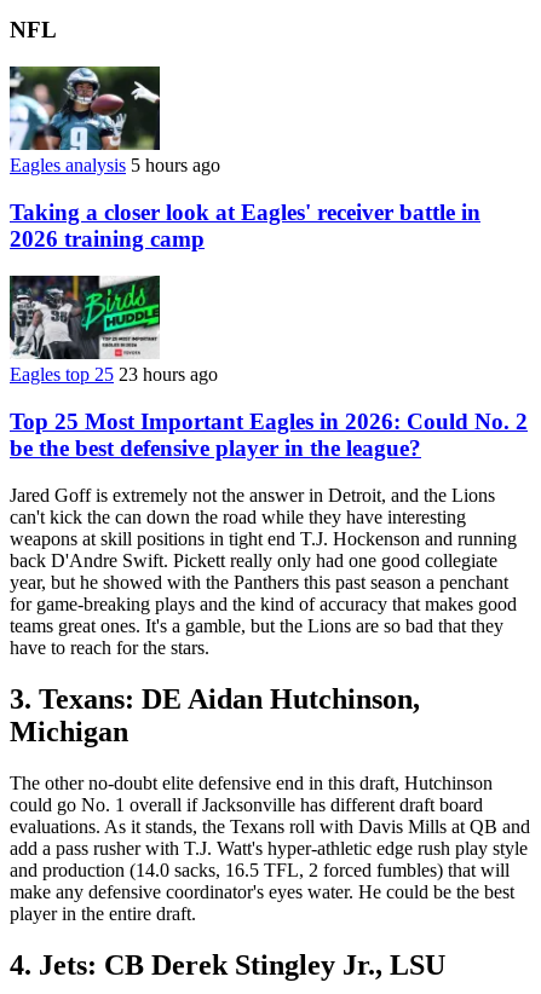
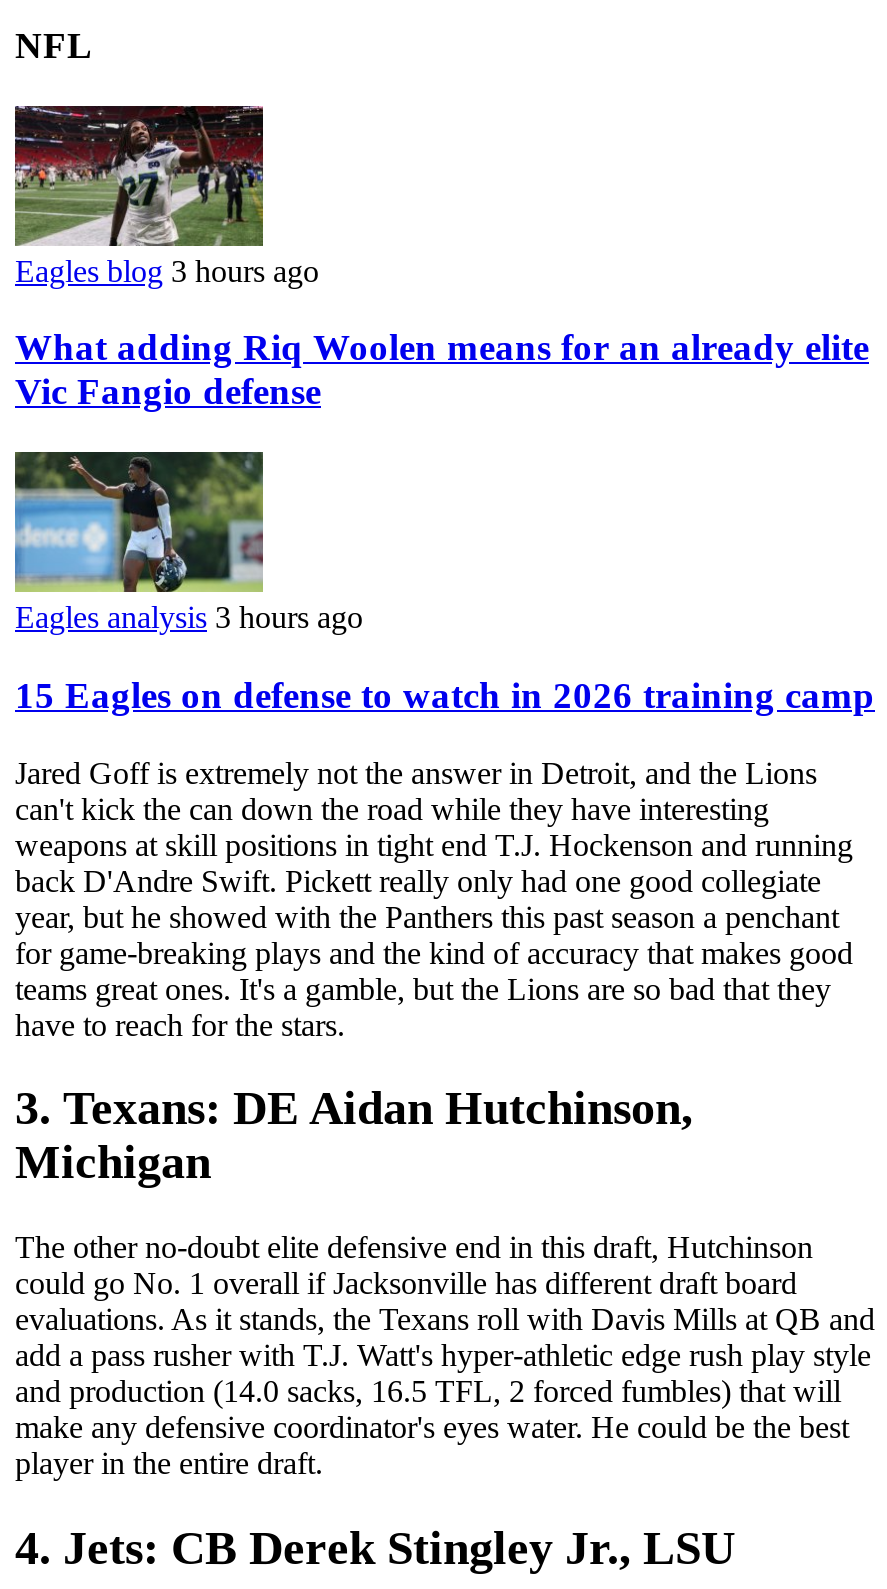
[8,65,220,176] [image] | Eagles analysis 5 hours ago -> [13,104,319,287] [image] | Eagles blog 3 hours ago
[10,200,480,252] Taking a closer look at Eagles' receiver battle in | 2026 training camp -> [15,327,869,413] What adding Riq Woolen means for an already elite | Vic Fangio defense
[8,287,218,385] [image] | Eagles top 25 23 hours ago -> [13,450,363,634] [image] | Eagles analysis 3 hours ago
[10,409,528,461] Top 25 Most Important Eagles in 2026: Could No. 2 | be the best defensive player in the league? -> [15,674,875,716] 15 Eagles on defense to watch in 2026 training camp

